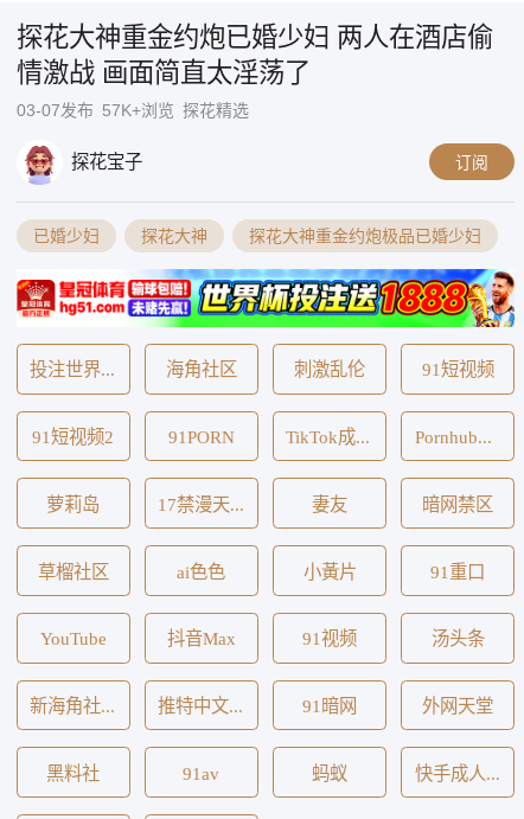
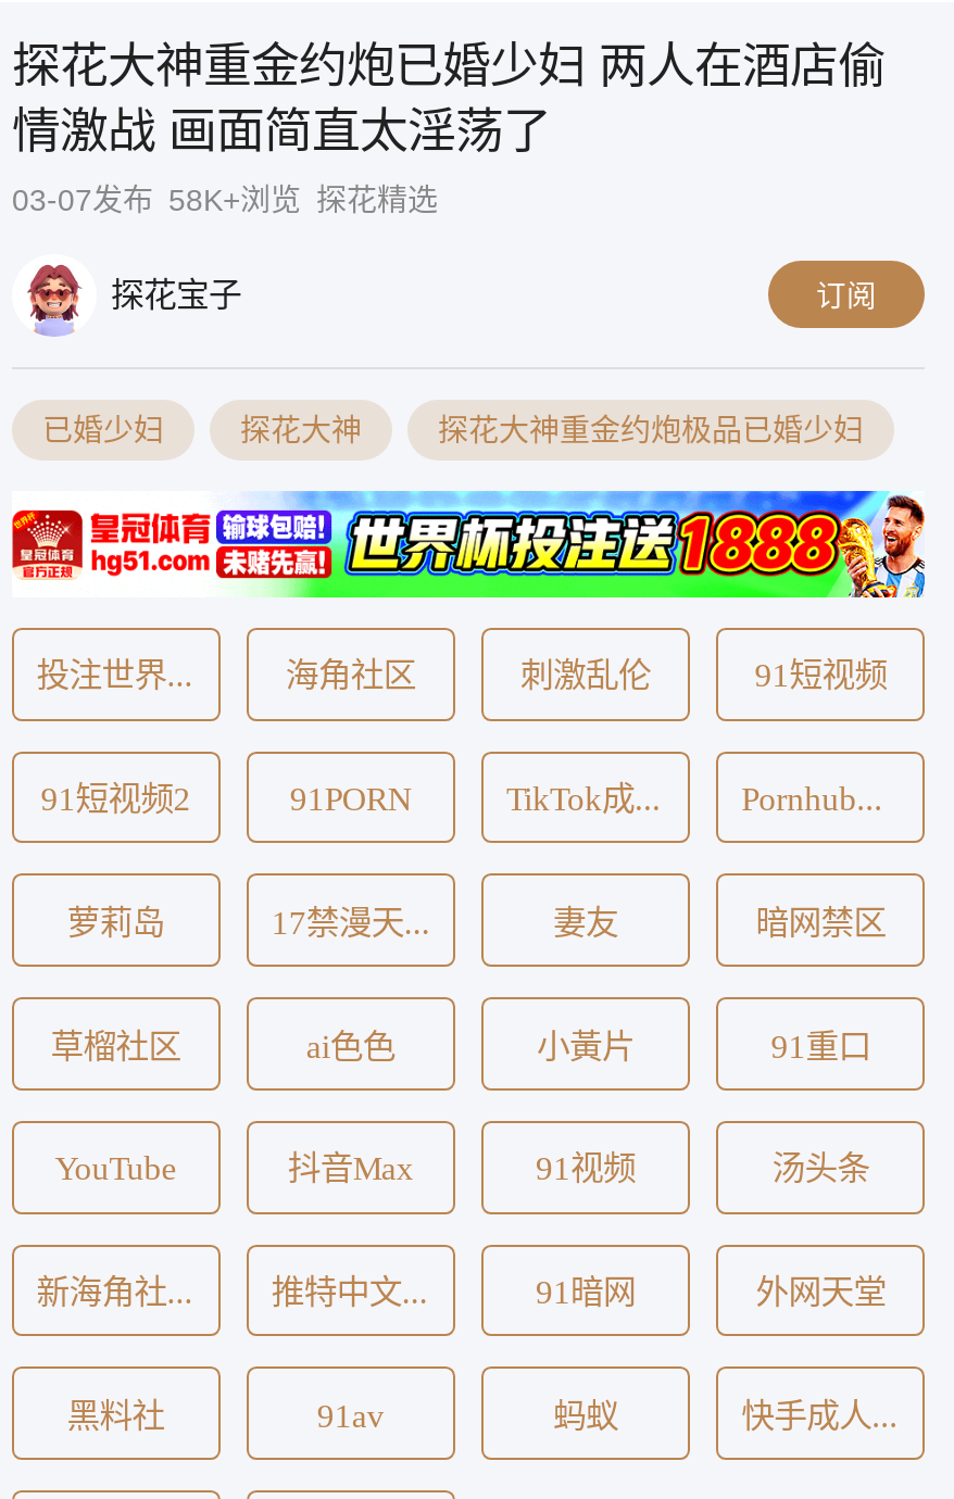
[17,100,249,119] 03-07发布 57K+浏览 探花精选 -> [12,182,438,216] 03-07发布 58K+浏览 探花精选
[127,279,192,318] [image] -> [214,508,334,580] [image]

